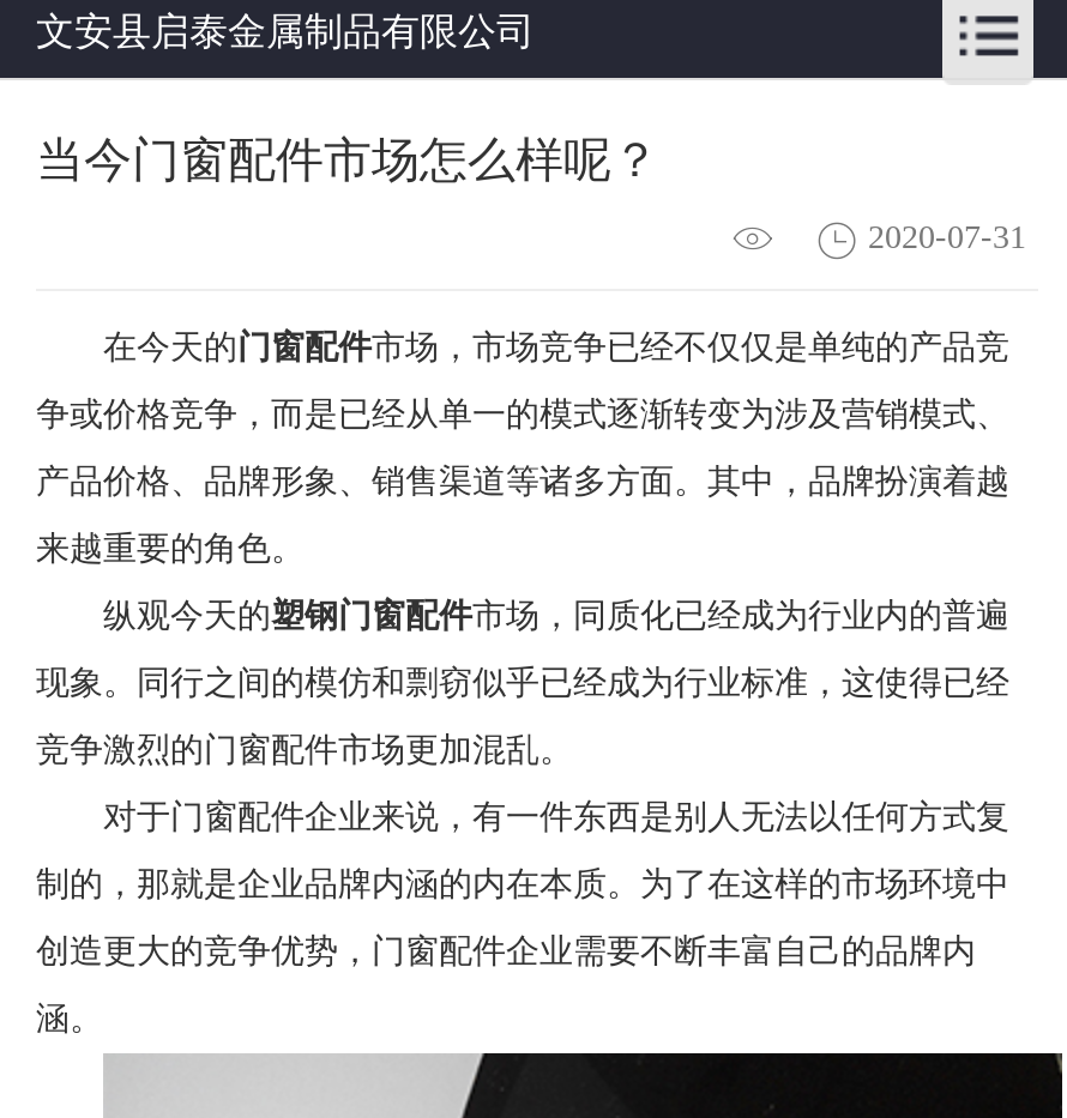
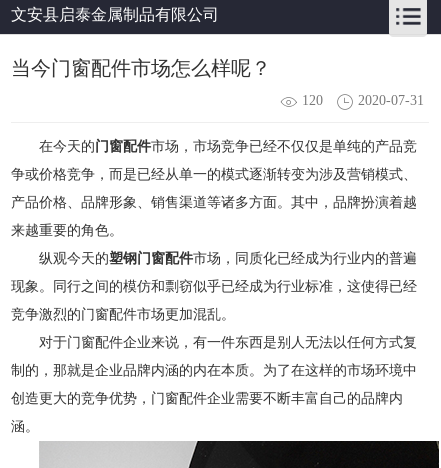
none -> [302,93,323,108] 120

